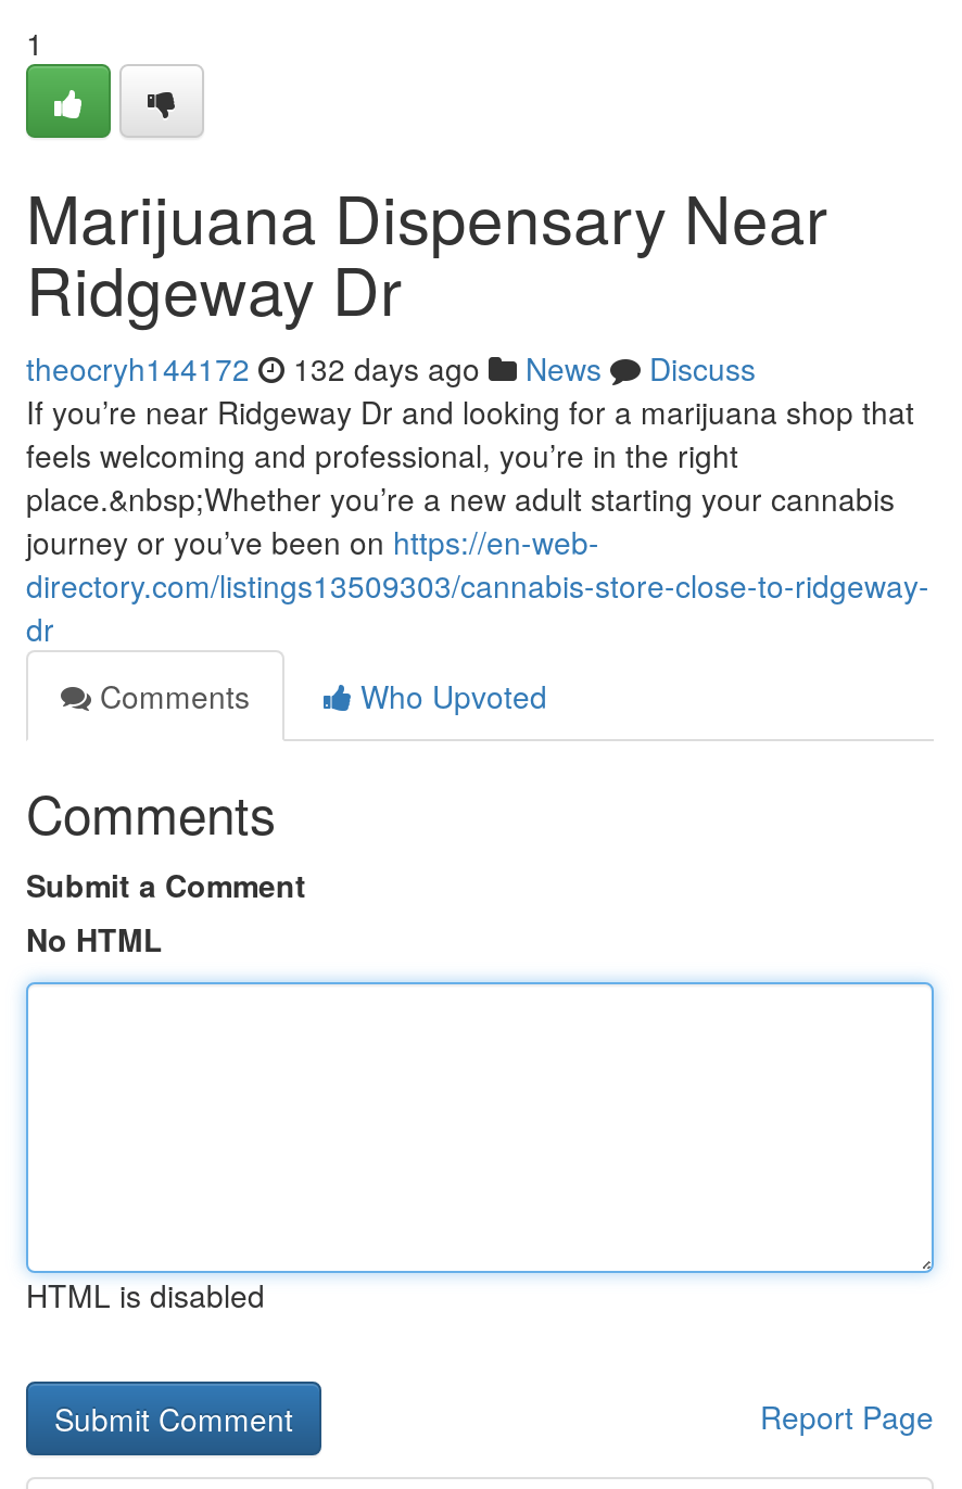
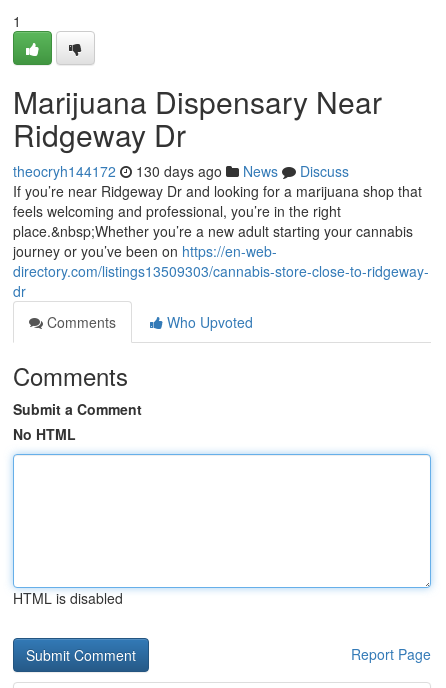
[26,346,756,390] theocryh144172 132 days ago News Discuss -> [13,161,349,181] theocryh144172 130 days ago News Discuss

